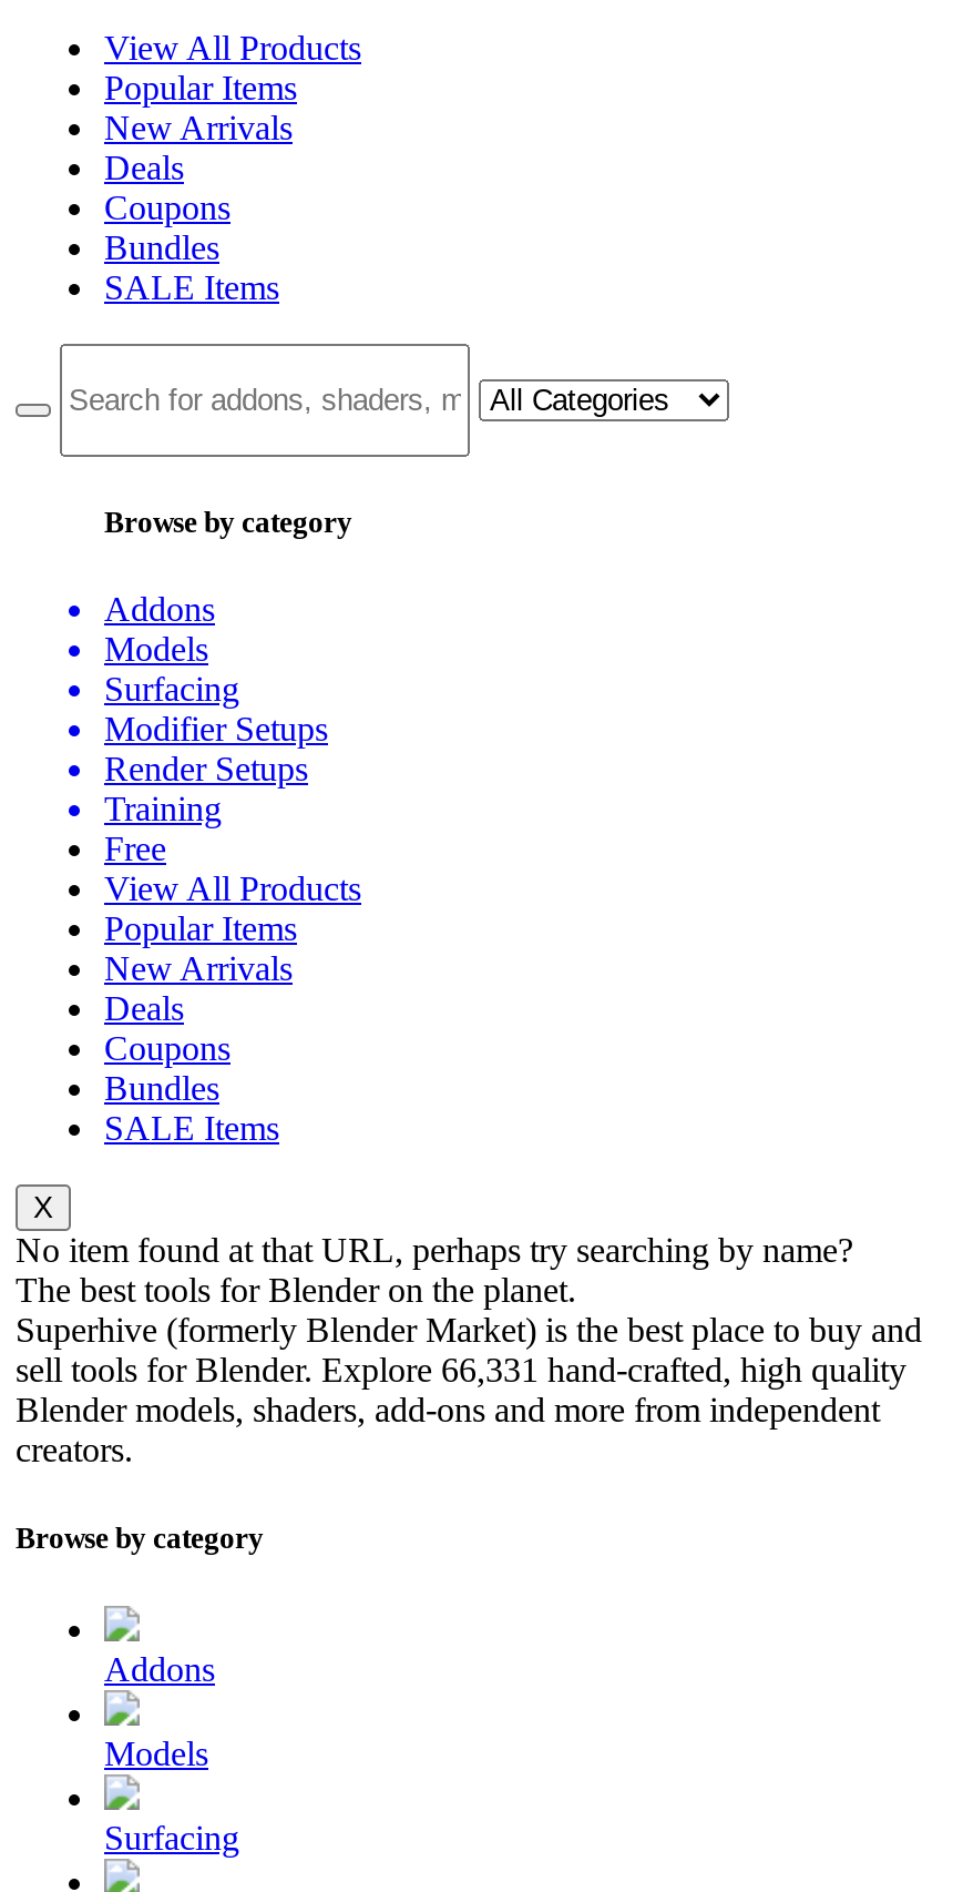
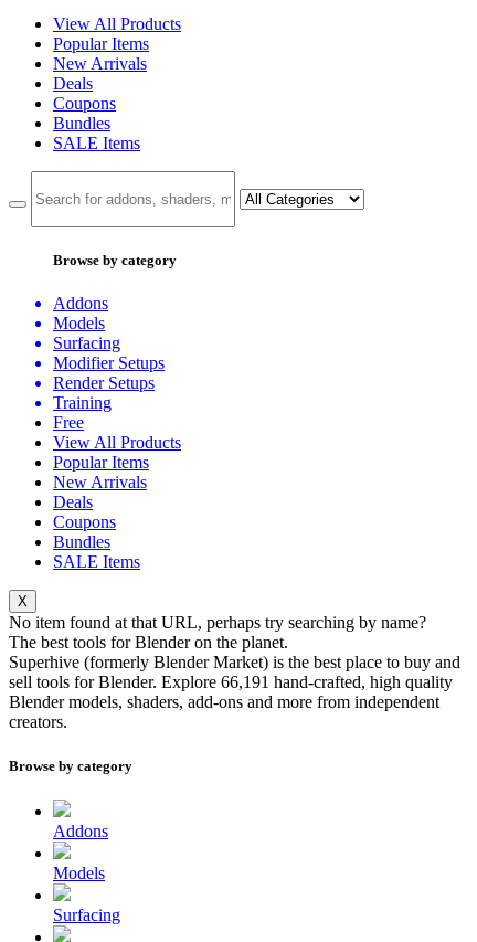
[16,1352,906,1390] sell tools for Blender. Explore 66,331 hand-crafted, high quality -> [9,673,453,692] sell tools for Blender. Explore 66,191 hand-crafted, high quality

